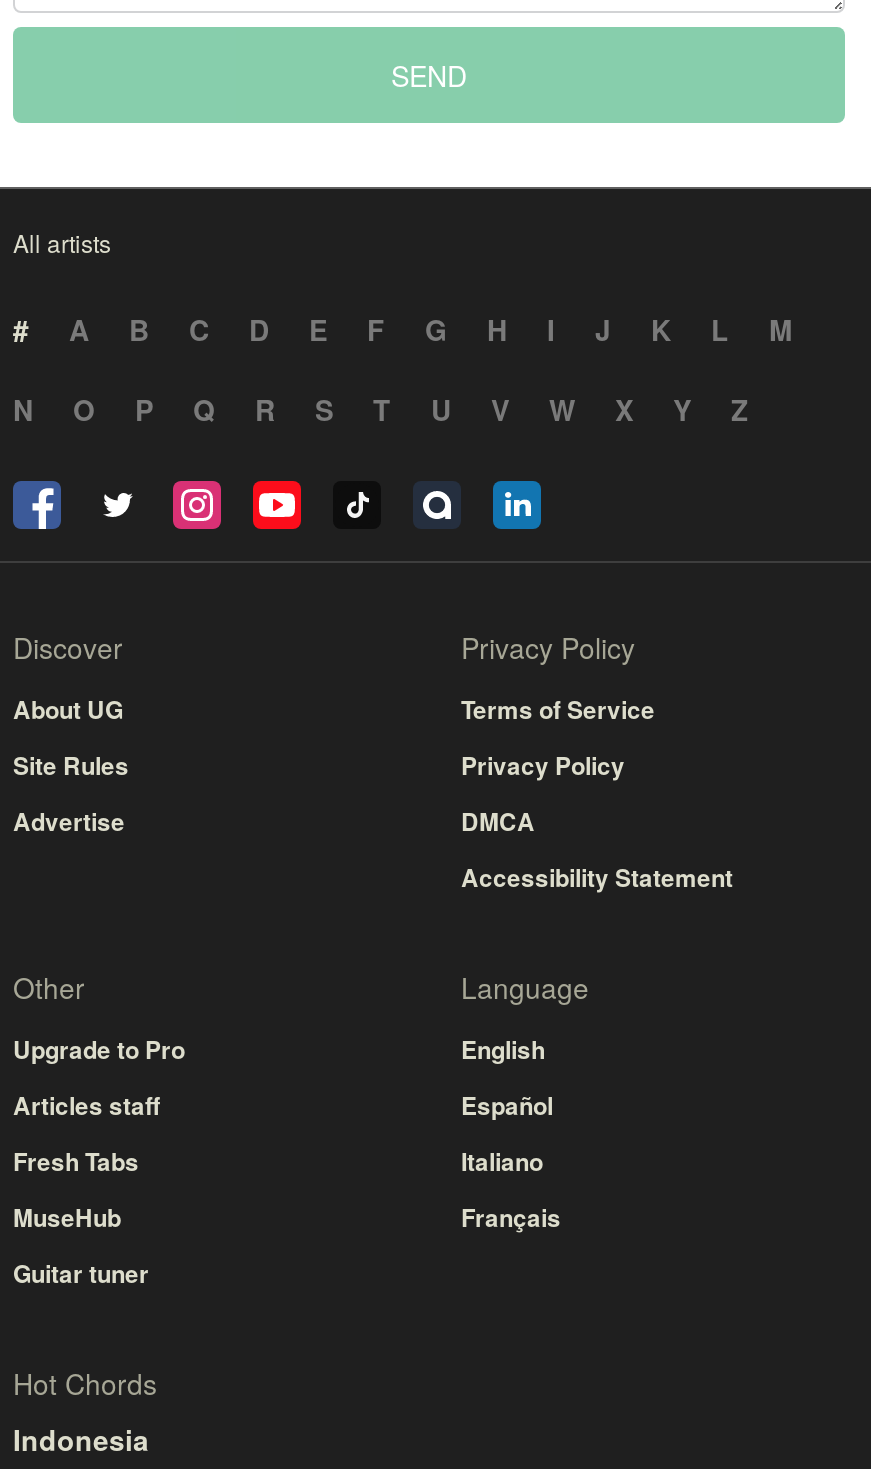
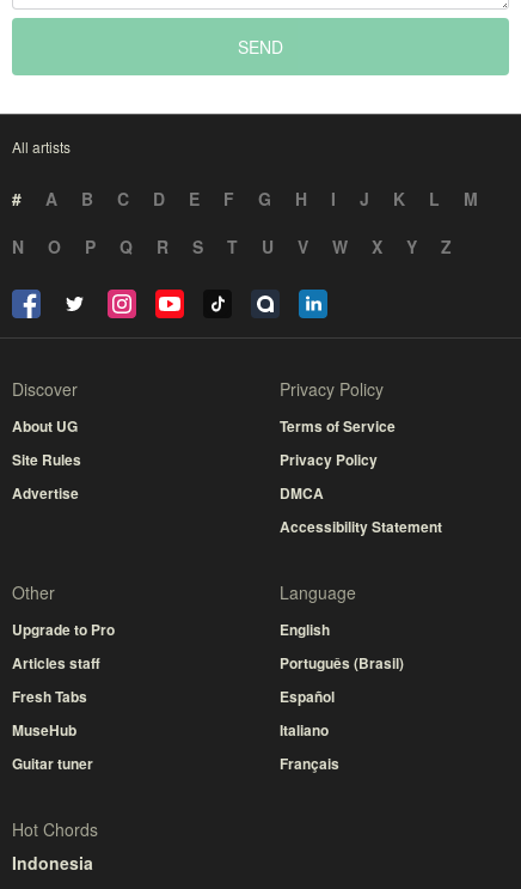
moved [461,1087,561,1235] -> [280,686,339,774]: Español | Italiano | Français
none -> [280,652,404,674] Português (Brasil)

